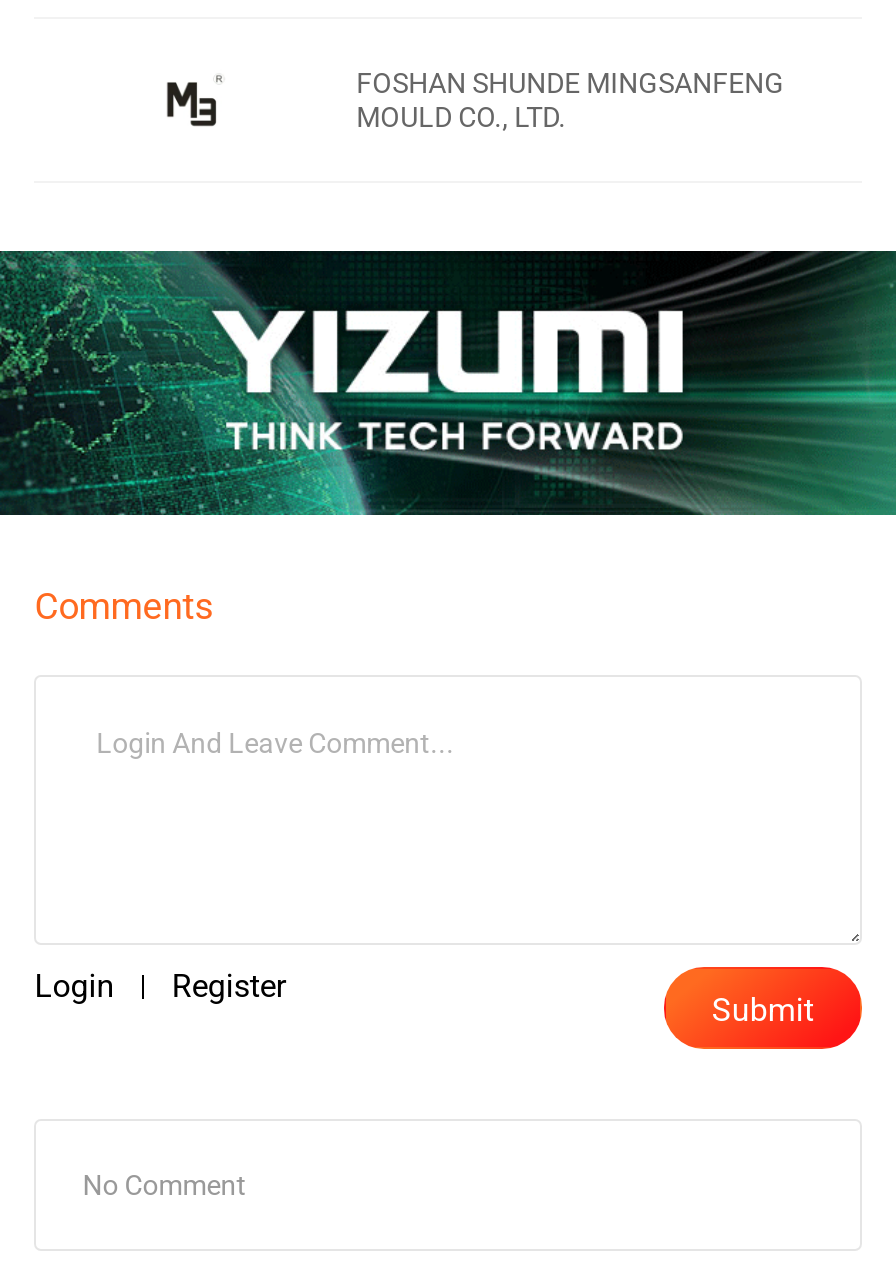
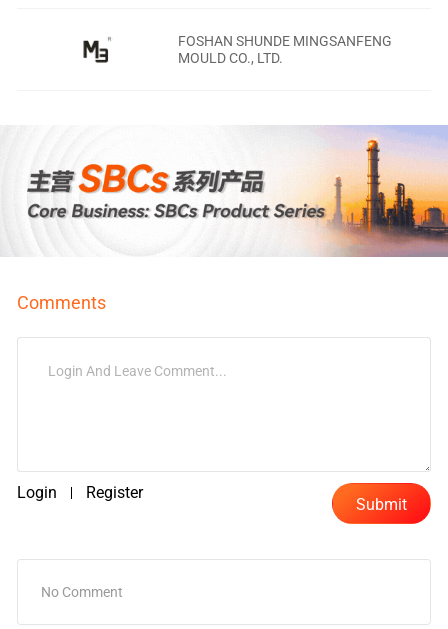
[6,249,890,517] [image] -> [3,125,445,258] [image]

